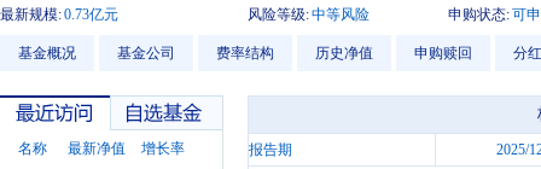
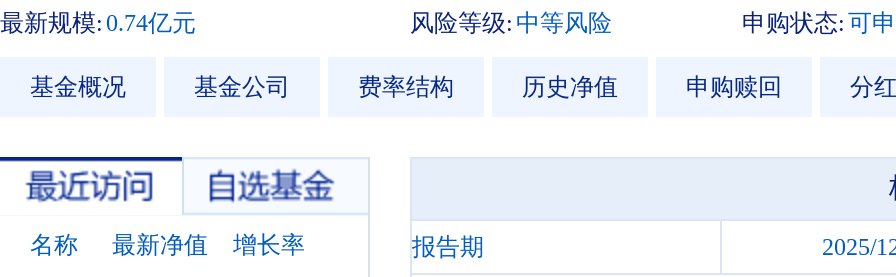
[0,6,118,23] 最新规模: 0.73亿元 -> [0,9,196,37] 最新规模: 0.74亿元

